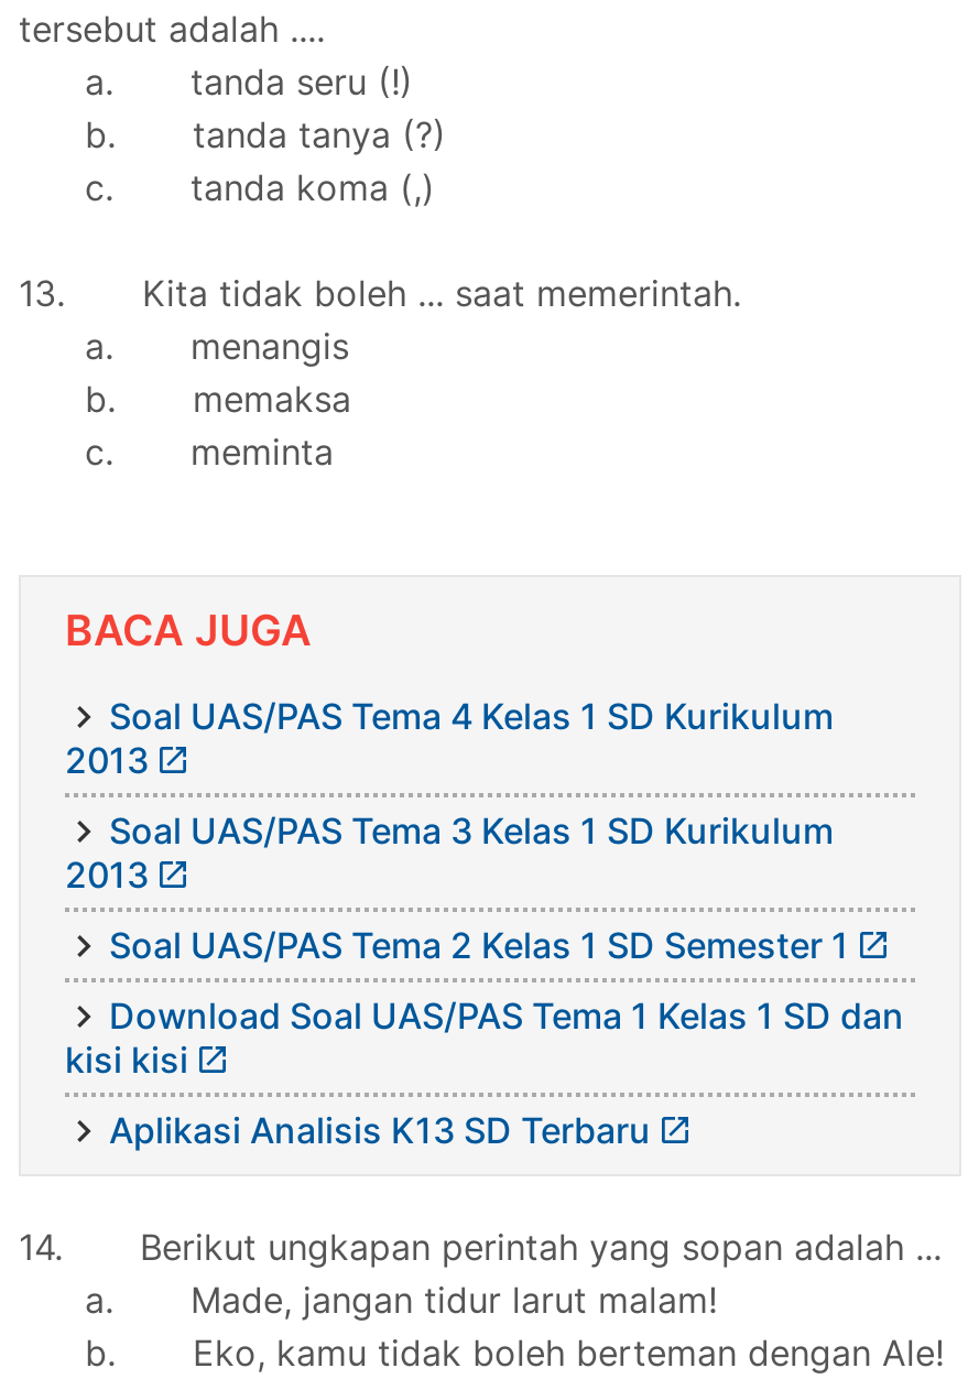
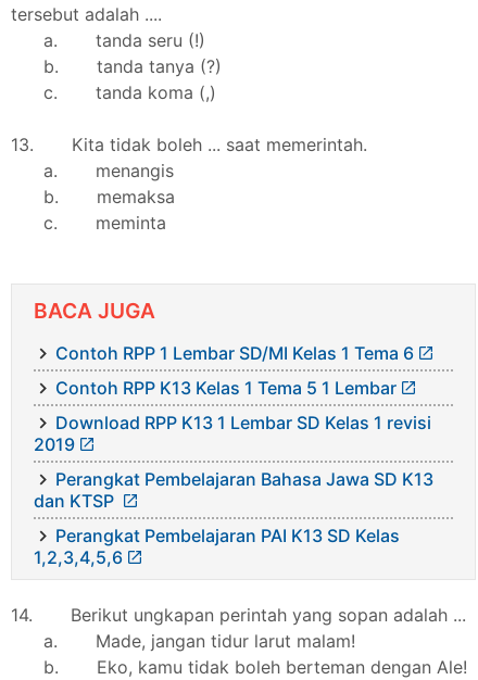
[65,694,834,782] Soal UAS/PAS Tema 4 Kelas 1 SD Kurikulum | 2013 -> [55,342,414,364] Contoh RPP 1 Lembar SD/MI Kelas 1 Tema 6
[65,808,834,897] Soal UAS/PAS Tema 3 Kelas 1 SD Kurikulum | 2013 -> [55,377,397,399] Contoh RPP K13 Kelas 1 Tema 5 1 Lembar
[109,923,849,967] Soal UAS/PAS Tema 2 Kelas 1 SD Semester 1 -> [34,412,431,455] Download RPP K13 1 Lembar SD Kelas 1 revisi | 2019
[65,993,904,1082] Download Soal UAS/PAS Tema 1 Kelas 1 SD dan | kisi kisi -> [34,468,433,512] Perangkat Pembelajaran Bahasa Jawa SD K13 | dan KTSP
[109,1108,651,1152] Aplikasi Analisis K13 SD Terbaru -> [34,525,400,568] Perangkat Pembelajaran PAI K13 SD Kelas | 1,2,3,4,5,6

